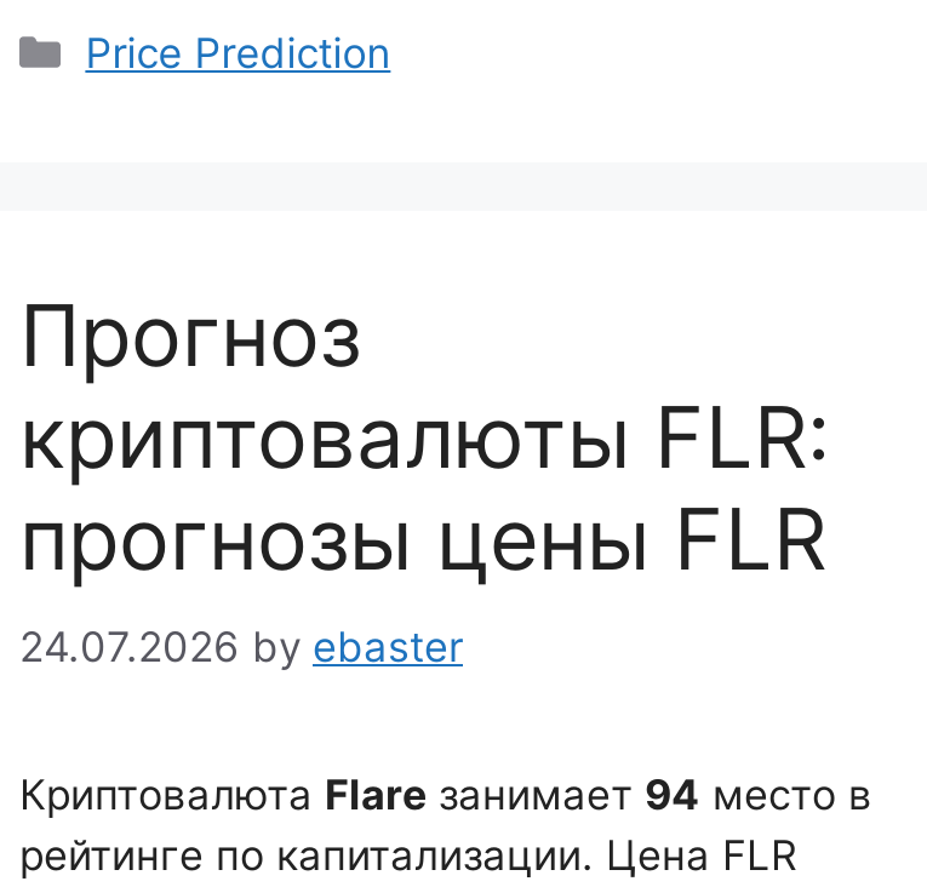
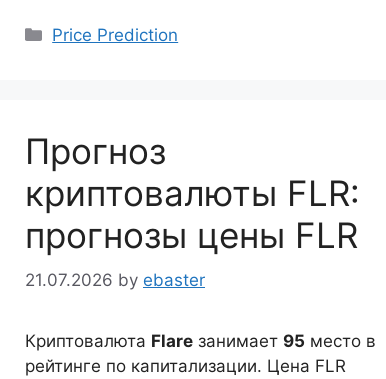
[19,622,463,671] 24.07.2026 by ebaster -> [25,270,205,290] 21.07.2026 by ebaster
[19,770,872,819] Криптовалюта Flare занимает 94 место в -> [25,331,376,351] Криптовалюта Flare занимает 95 место в

